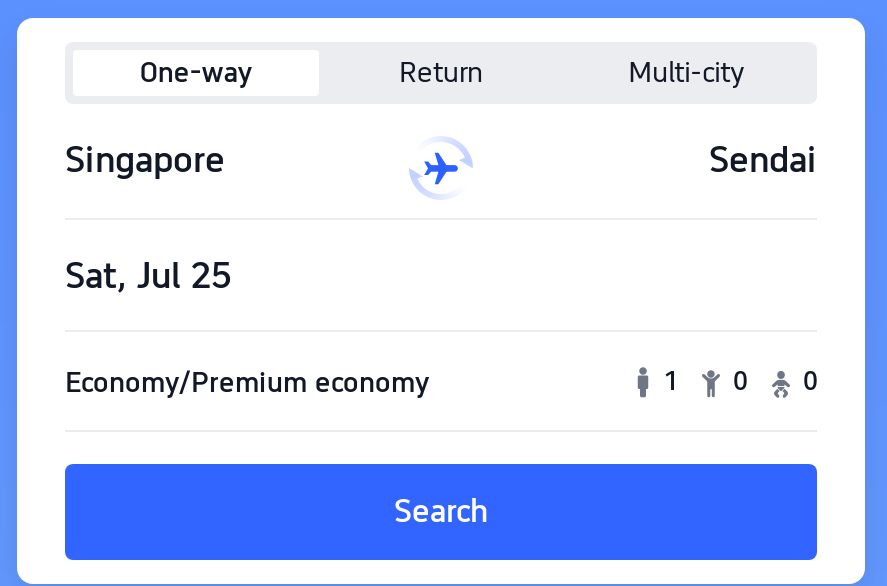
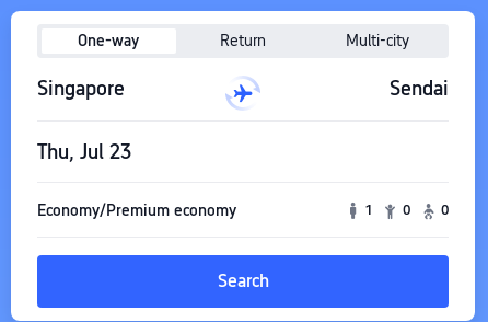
[65,253,231,295] Sat, Jul 25 -> [37,140,131,163] Thu, Jul 23

